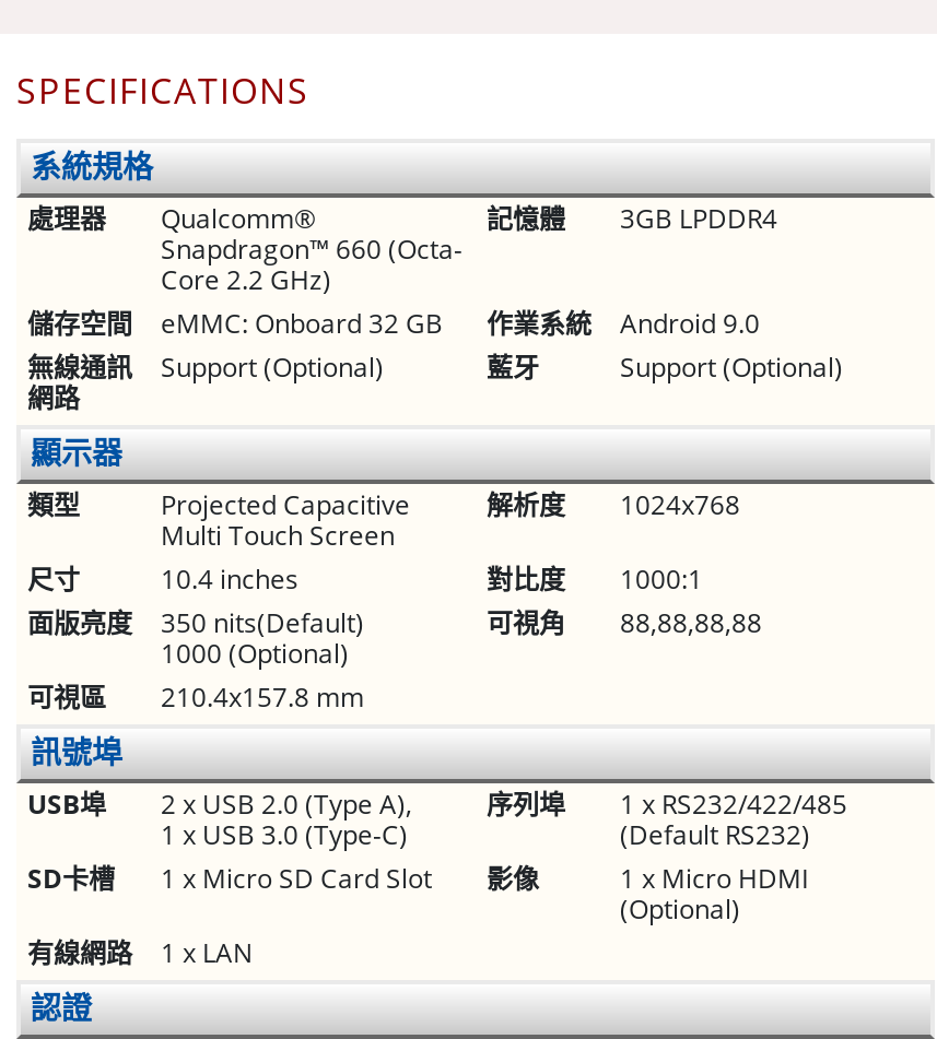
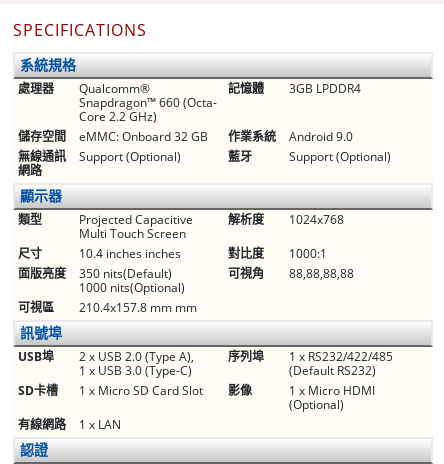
[161,560,298,597] 10.4 inches -> [79,245,181,262] 10.4 inches inches
[161,634,349,671] 1000 (Optional) -> [79,279,185,296] 1000 nits(Optional)
[27,678,364,715] 可視區 210.4x157.8 mm -> [18,299,197,316] 可視區 210.4x157.8 mm mm

